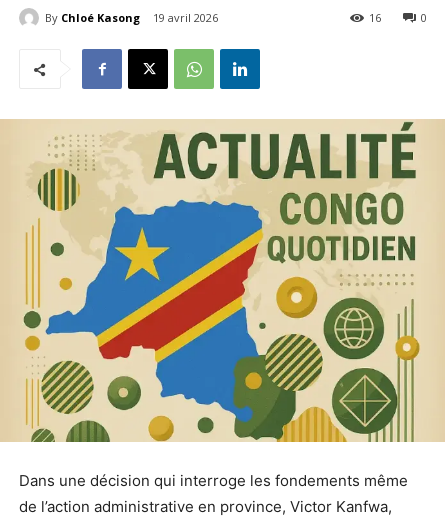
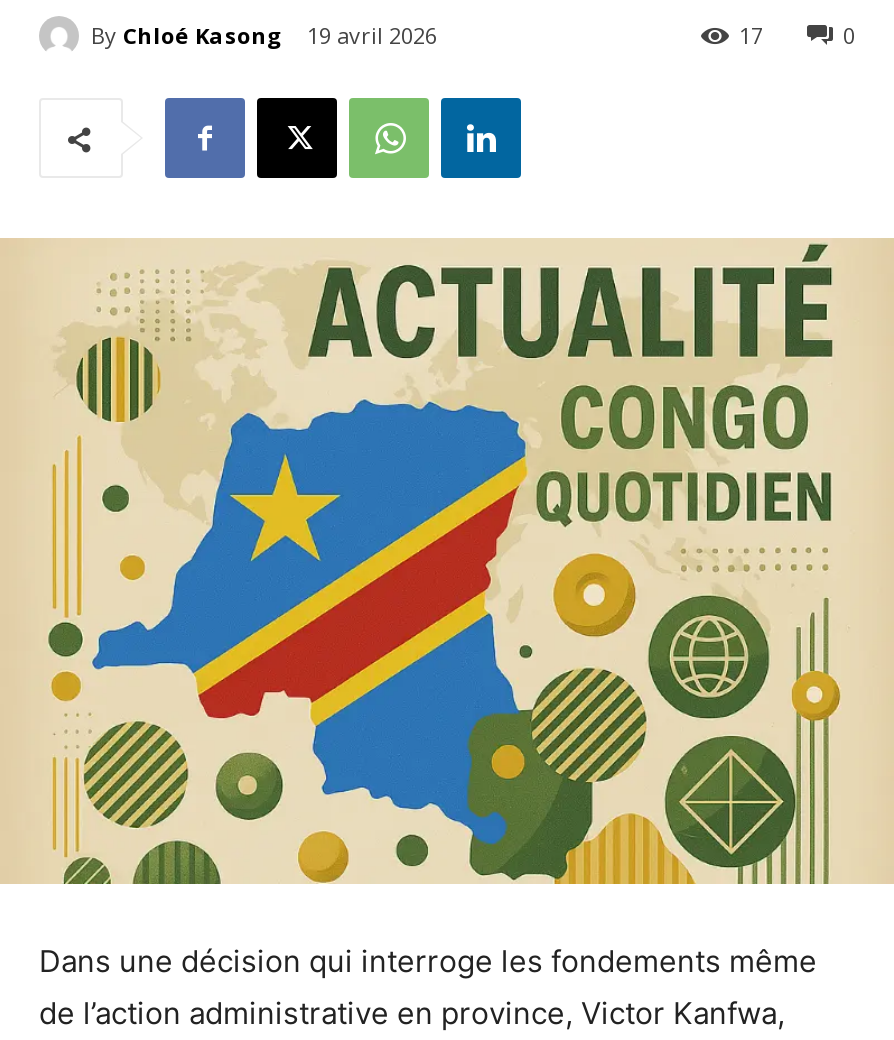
[369,10,381,25] 16 -> [739,20,763,50] 17

